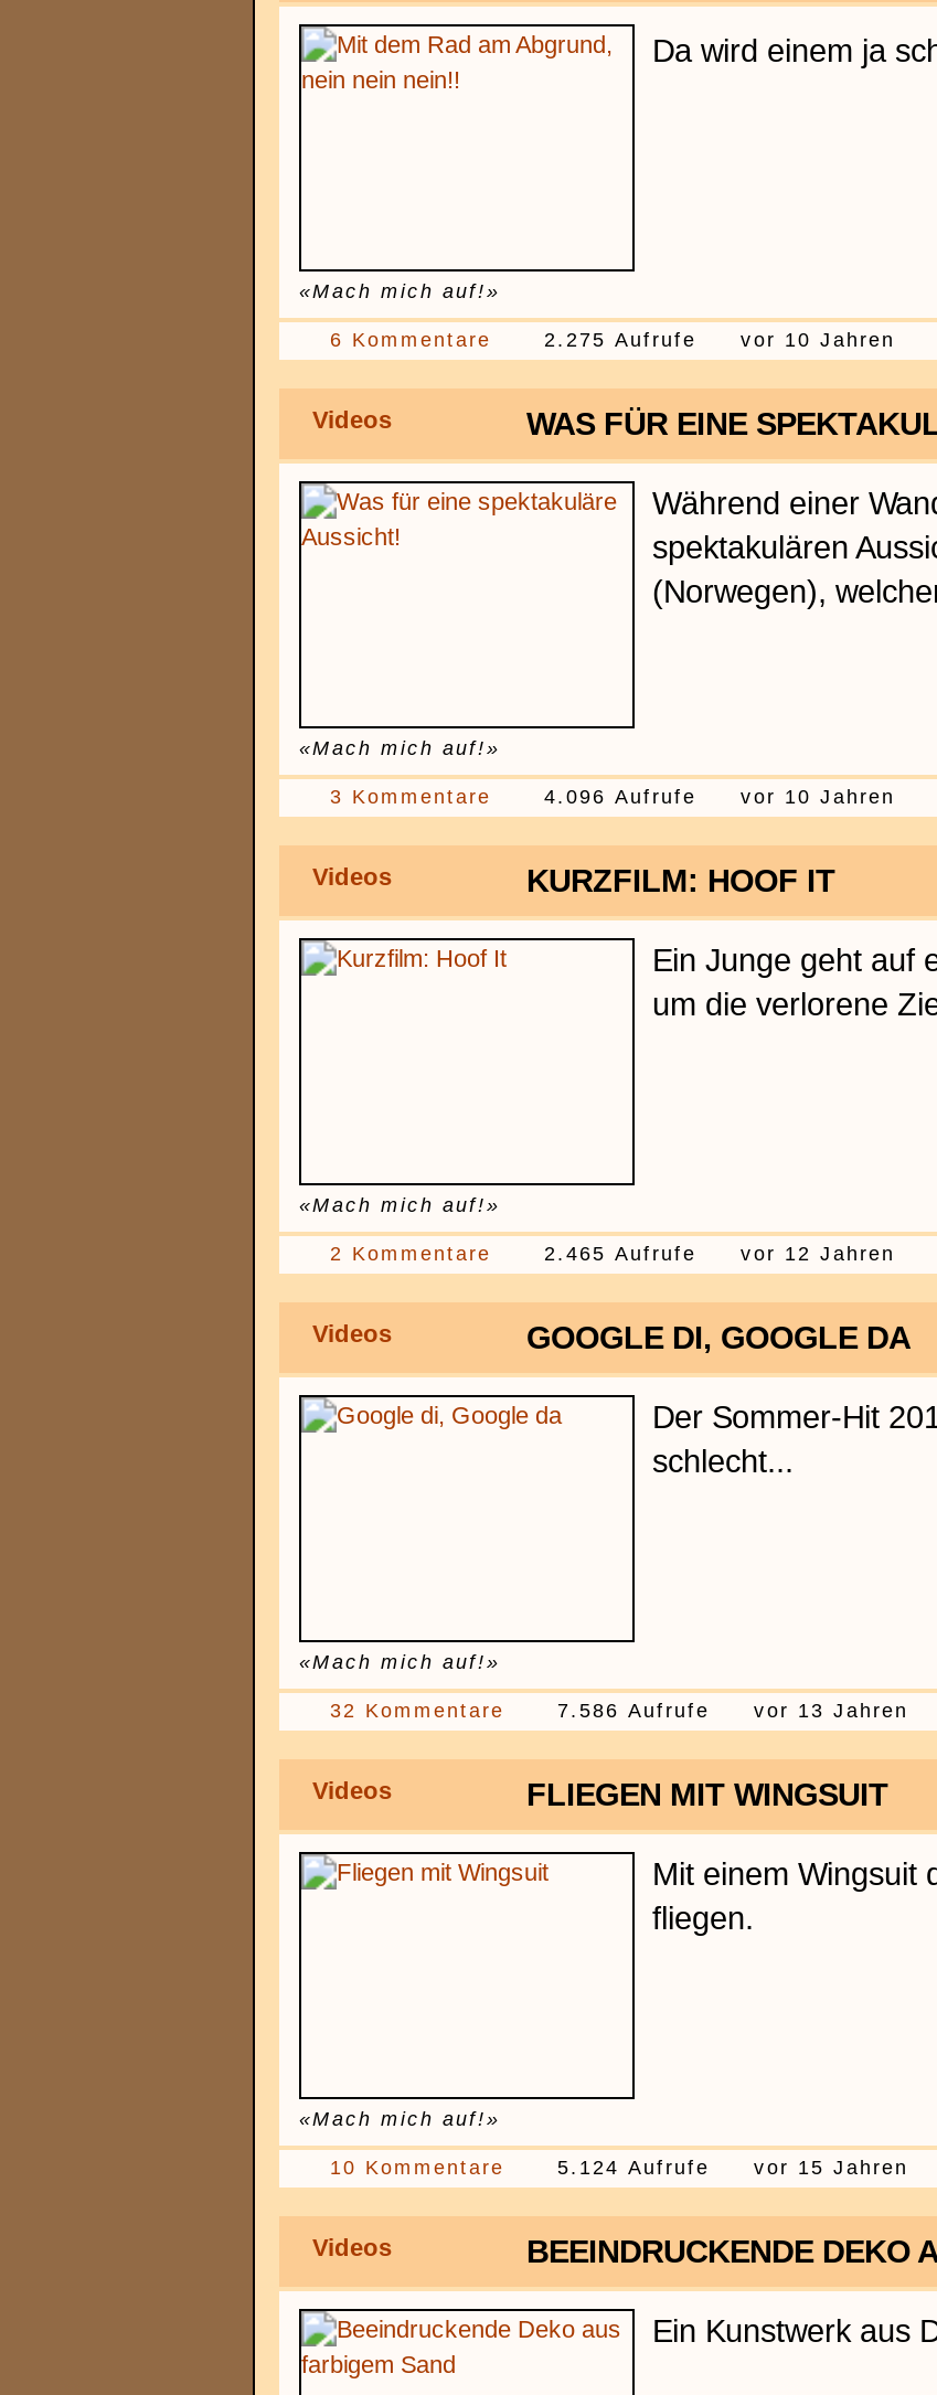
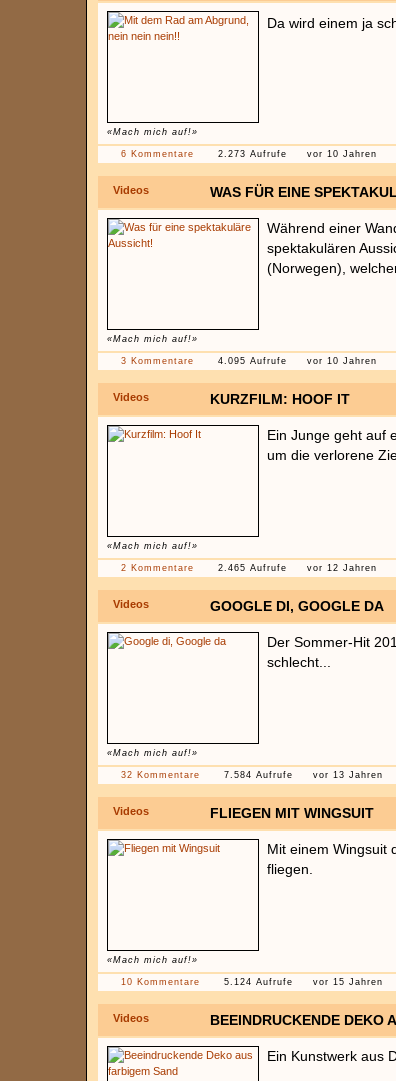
[544,329,895,351] 2.275 Aufrufe vor 10 Jahren -> [218,149,377,159] 2.273 Aufrufe vor 10 Jahren
[544,786,895,808] 4.096 Aufrufe vor 10 Jahren -> [218,356,377,366] 4.095 Aufrufe vor 10 Jahren
[557,1700,908,1722] 7.586 Aufrufe vor 13 Jahren -> [224,770,383,780] 7.584 Aufrufe vor 13 Jahren

